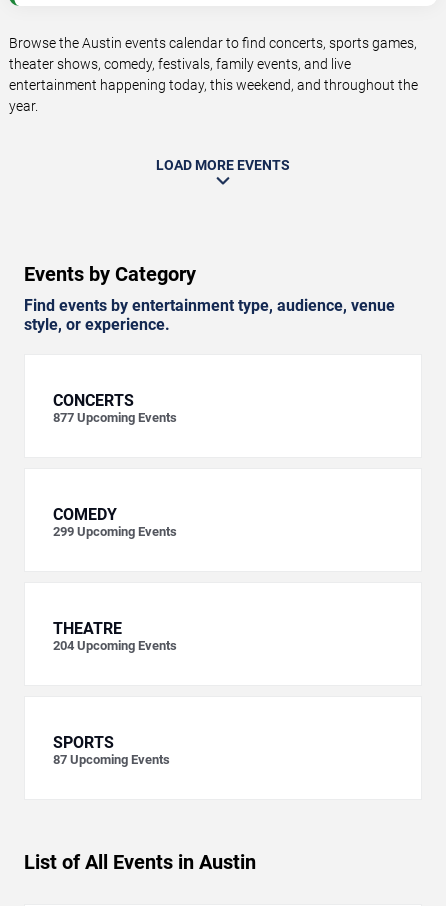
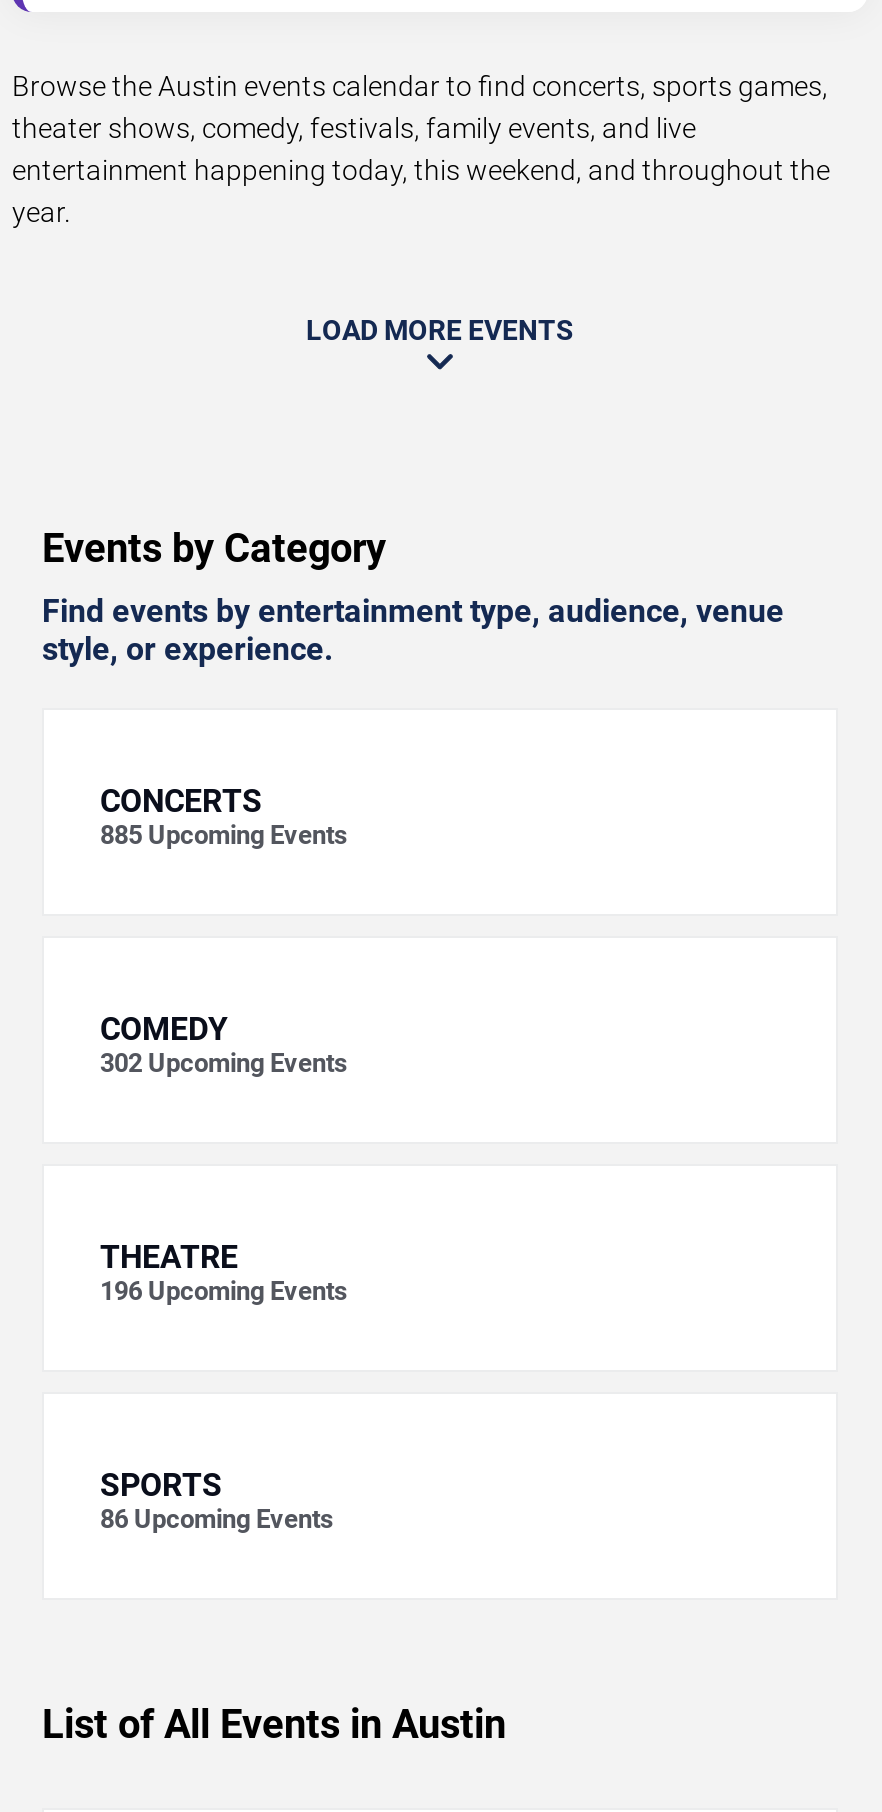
[53,410,177,425] 877 Upcoming Events -> [100,819,348,849] 885 Upcoming Events
[53,524,177,539] 299 Upcoming Events -> [100,1047,348,1077] 302 Upcoming Events
[53,638,177,653] 204 Upcoming Events -> [100,1275,348,1305] 196 Upcoming Events
[53,752,170,767] 87 Upcoming Events -> [100,1503,334,1533] 86 Upcoming Events

